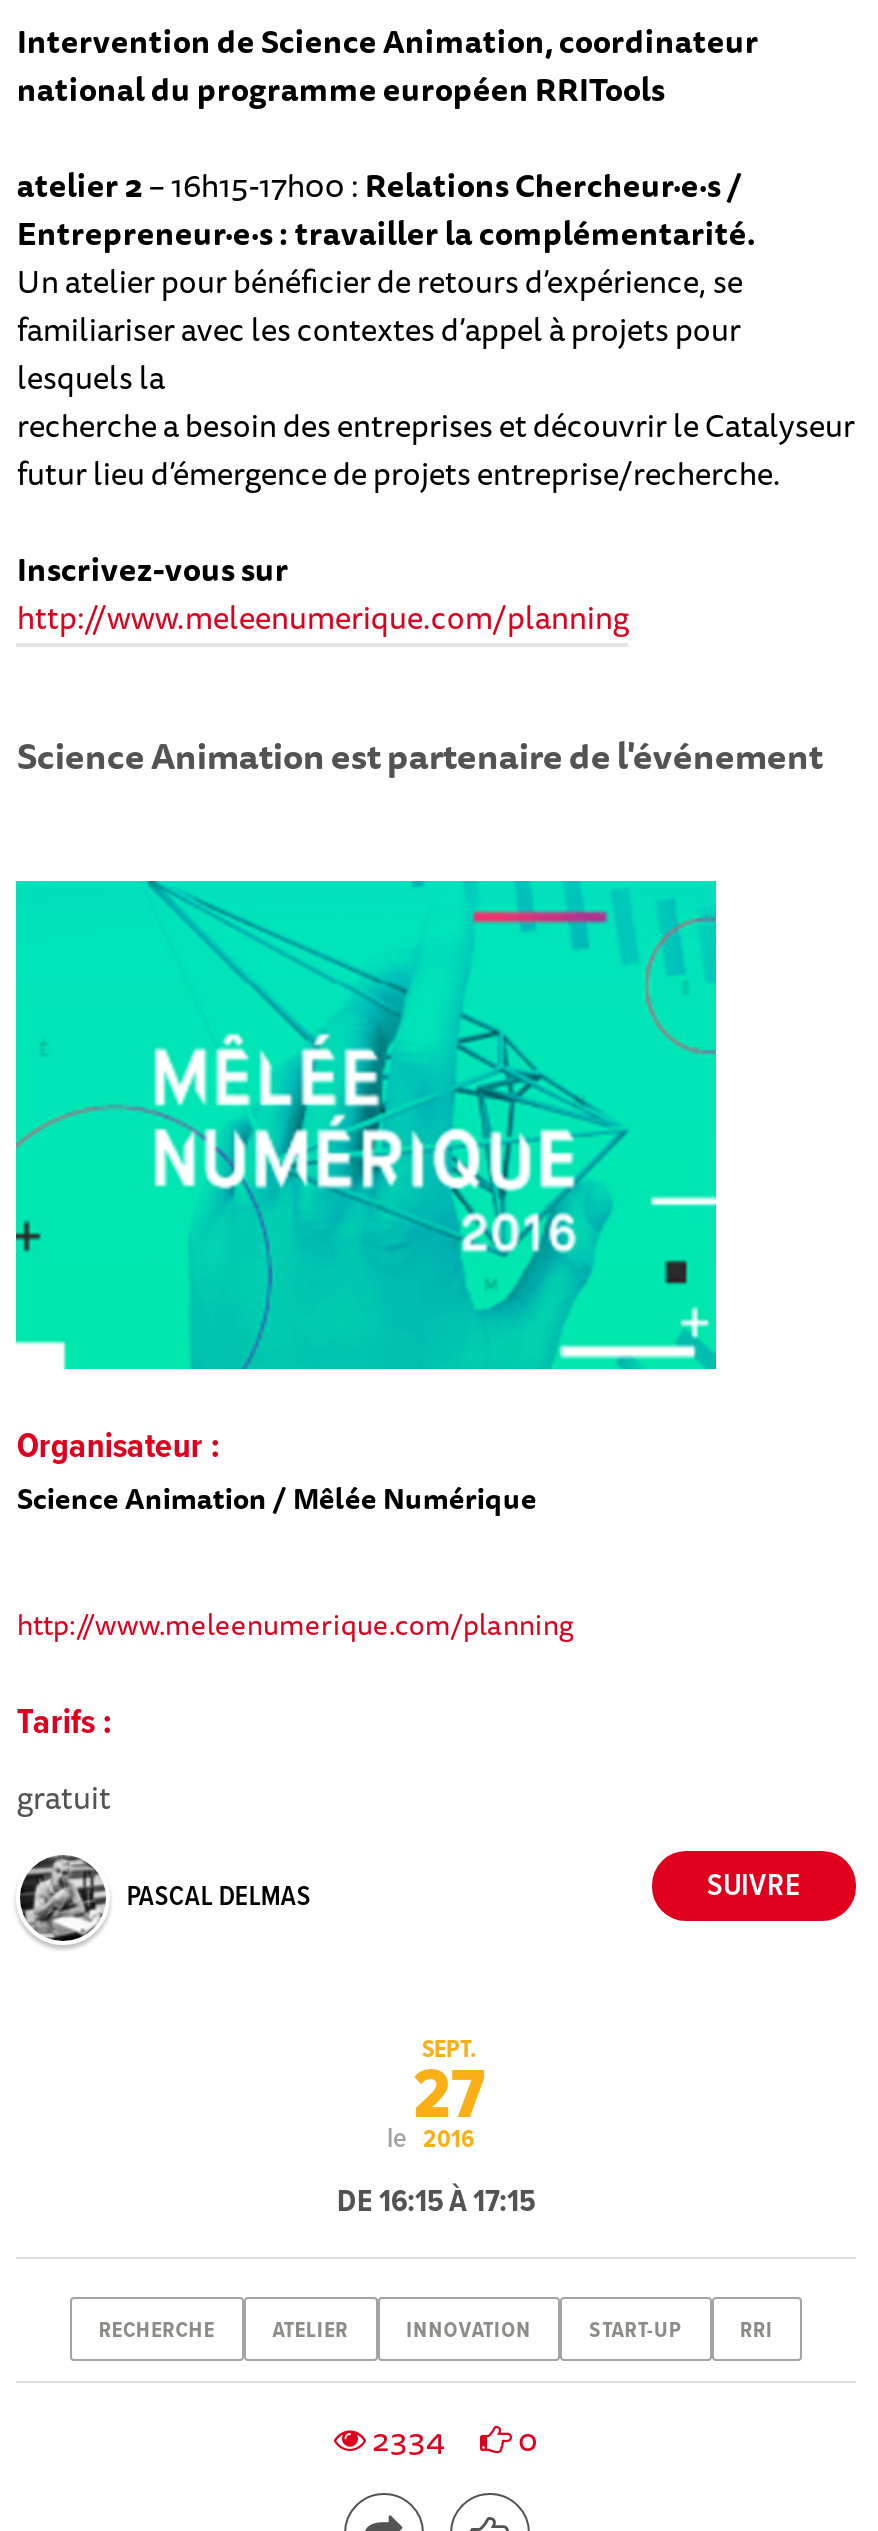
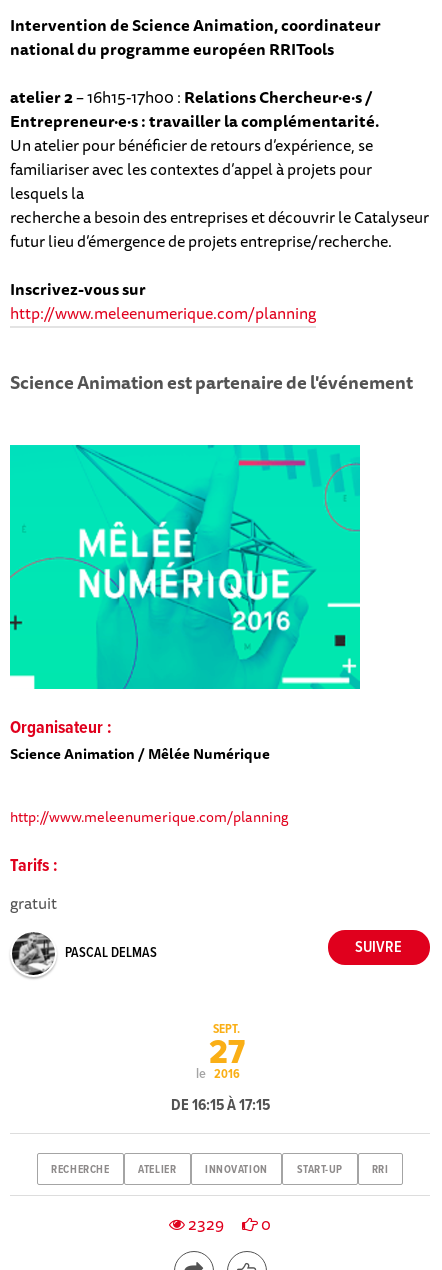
[366,2413,538,2465] 2334 0 -> [185,1211,271,1237] 2329 0

